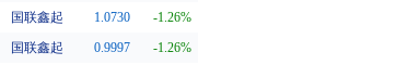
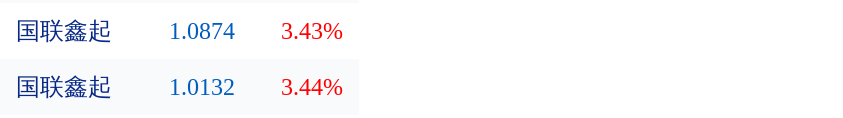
[94,10,130,25] 1.0730 -> [169,17,235,45] 1.0874
[153,10,191,25] -1.26% -> [281,17,343,45] 3.43%
[94,40,130,55] 0.9997 -> [169,73,235,101] 1.0132
[153,40,191,55] -1.26% -> [281,73,343,101] 3.44%

